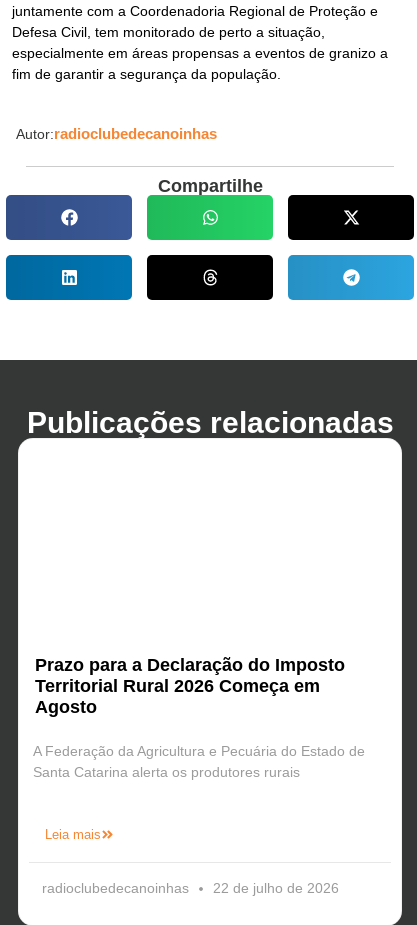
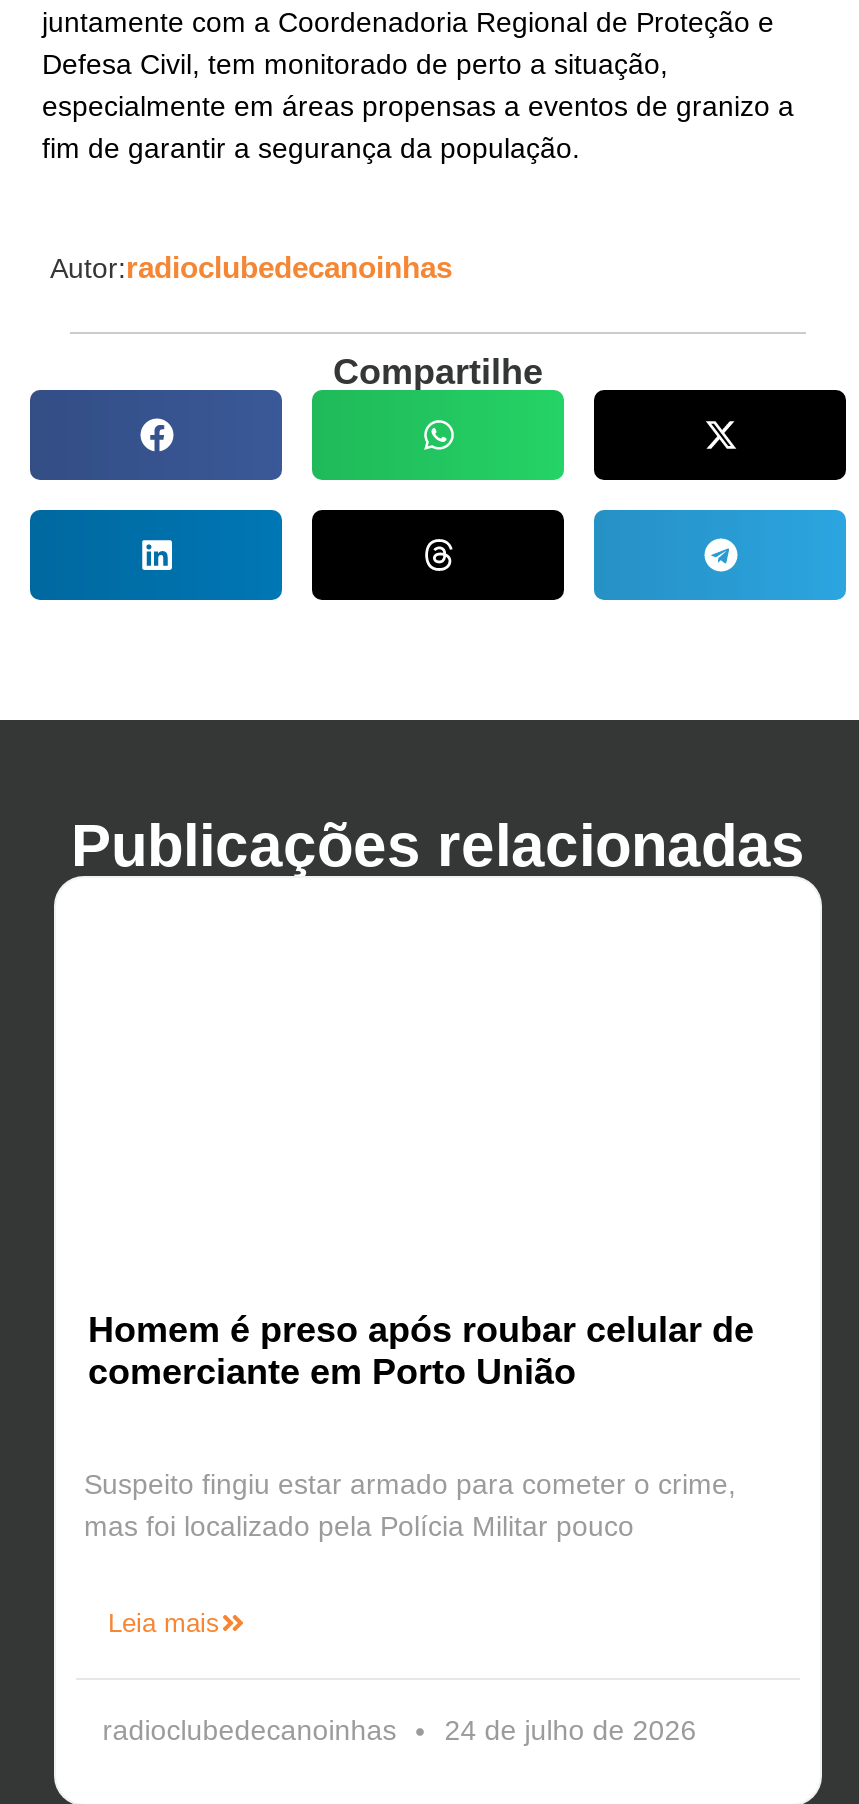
[35,655,345,717] Prazo para a Declaração do Imposto | Territorial Rural 2026 Começa em | Agosto -> [88,1310,754,1392] Homem é preso após roubar celular de | comerciante em Porto União
[33,743,365,780] A Federação da Agricultura e Pecuária do Estado de | Santa Catarina alerta os produtores rurais -> [84,1469,736,1543] Suspeito fingiu estar armado para cometer o crime, | mas foi localizado pela Polícia Militar pouco
[42,880,339,896] radioclubedecanoinhas 22 de julho de 2026 -> [102,1715,696,1747] radioclubedecanoinhas 24 de julho de 2026

